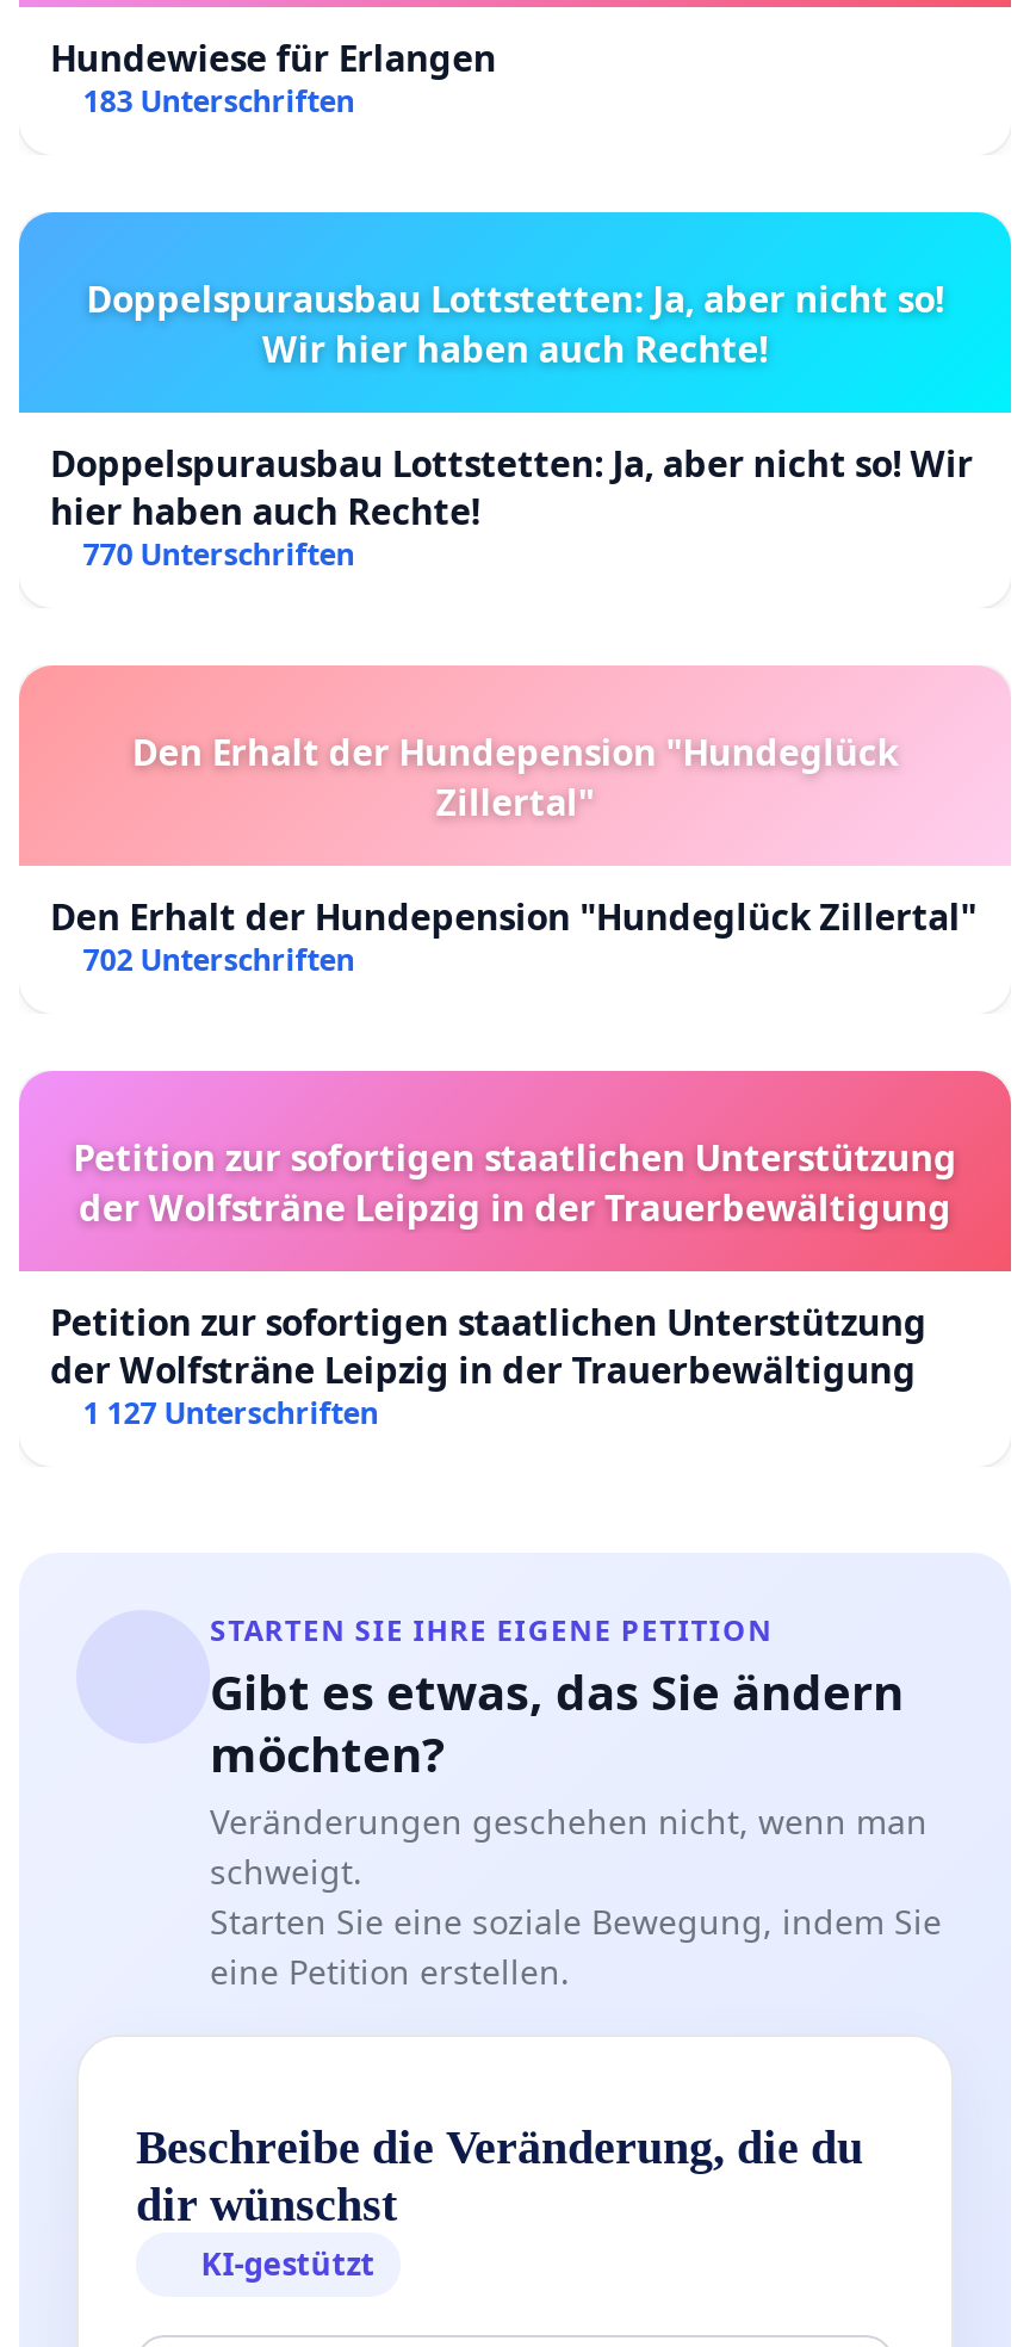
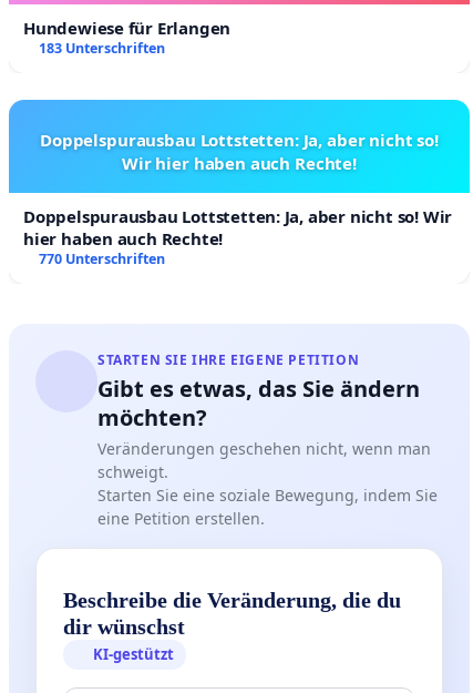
[19,663,1011,981] [image] | Den Erhalt der Hundepension "Hundeglück | Zillertal" | Den Erhalt der Hundepension "Hundeglück Zillertal" | 702 Unterschriften -> none
[19,1069,1013,1434] [image] | Petition zur sofortigen staatlichen Unterstützung | der Wolfsträne Leipzig in der Trauerbewältigung | Petition zur sofortigen staatlichen Unterstützung | der Wolfsträne Leipzig in der Trauerbewältigung | 1 127 Unterschriften -> none

